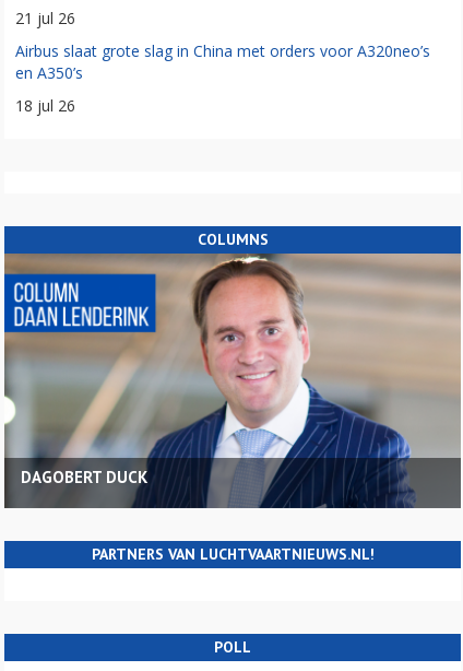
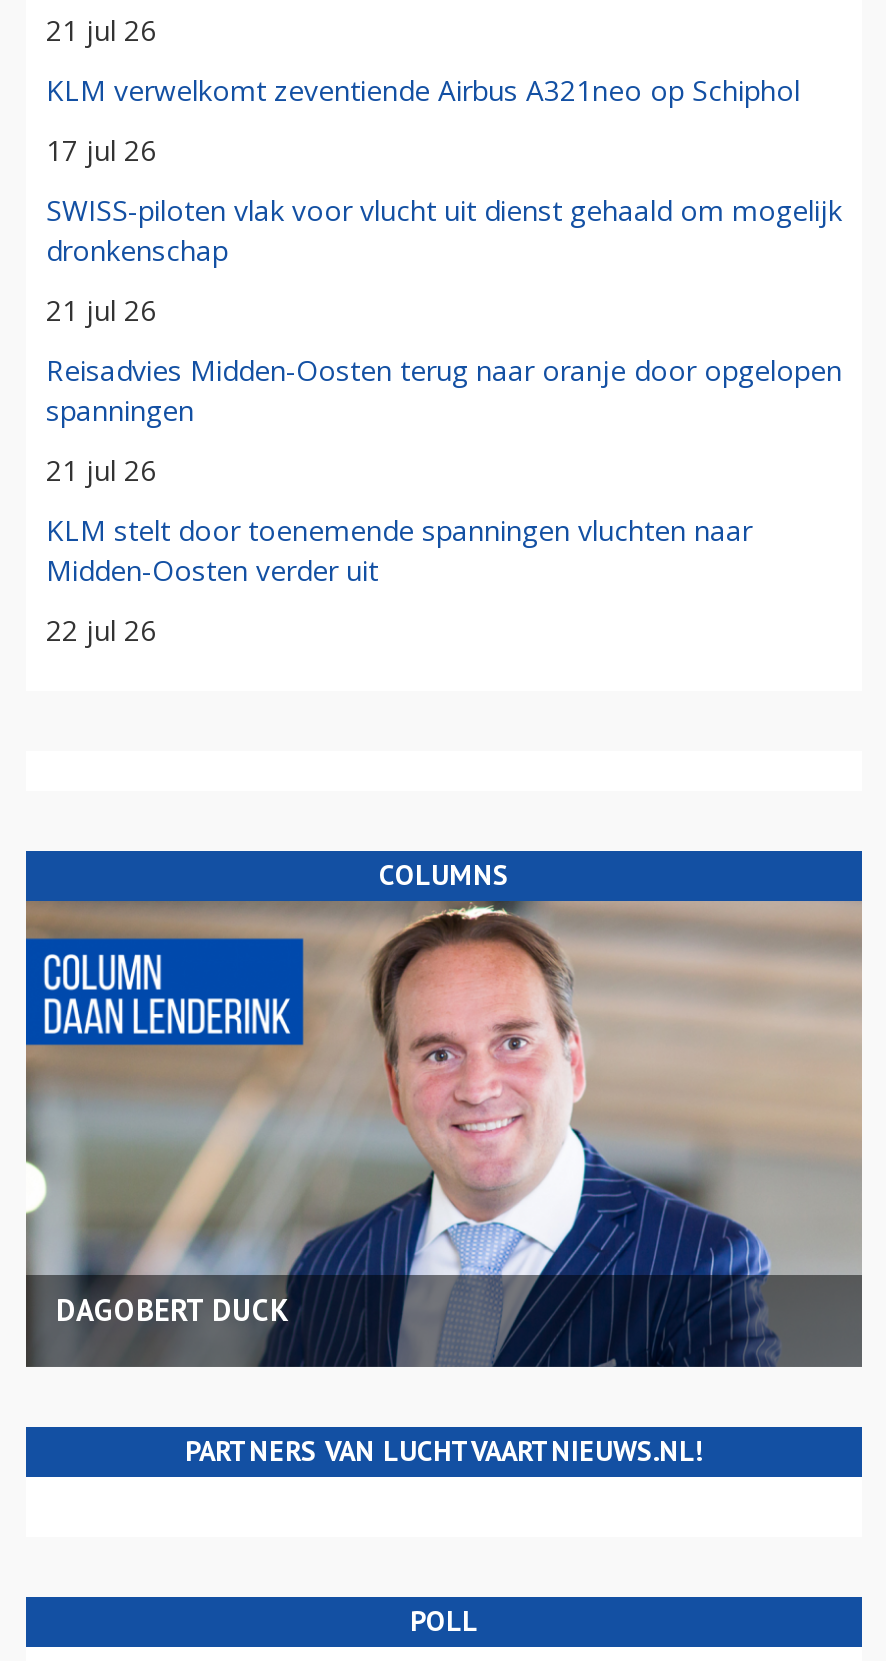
[15,40,430,116] Airbus slaat grote slag in China met orders voor A320neo’s | en A350’s | 18 jul 26 -> [46,71,842,649] KLM verwelkomt zeventiende Airbus A321neo op Schiphol | 17 jul 26 | SWISS-piloten vlak voor vlucht uit dienst gehaald om mogelijk | dronkenschap | 21 jul 26 | Reisadvies Midden-Oosten terug naar oranje door opgelopen | spanningen | 21 jul 26 | KLM stelt door toenemende spanningen vluchten naar | Midden-Oosten verder uit | 22 jul 26

